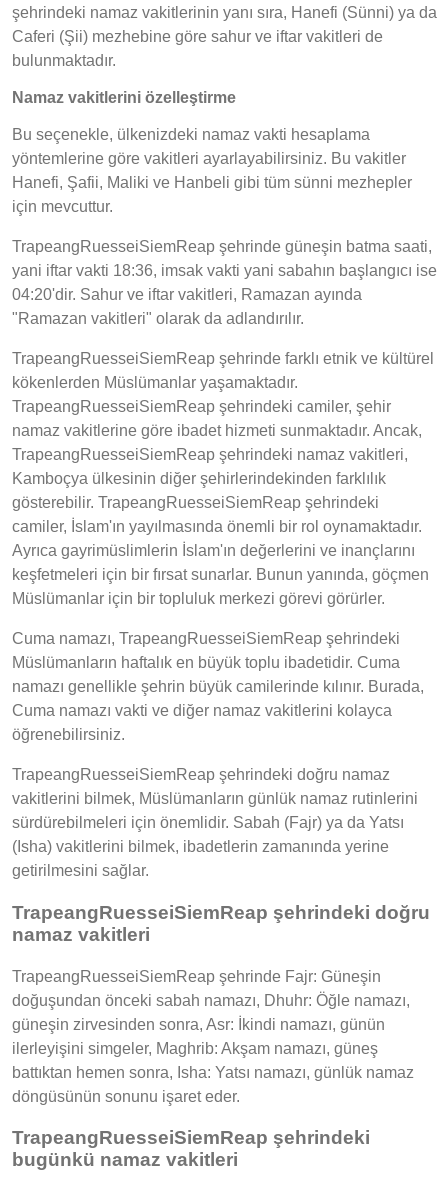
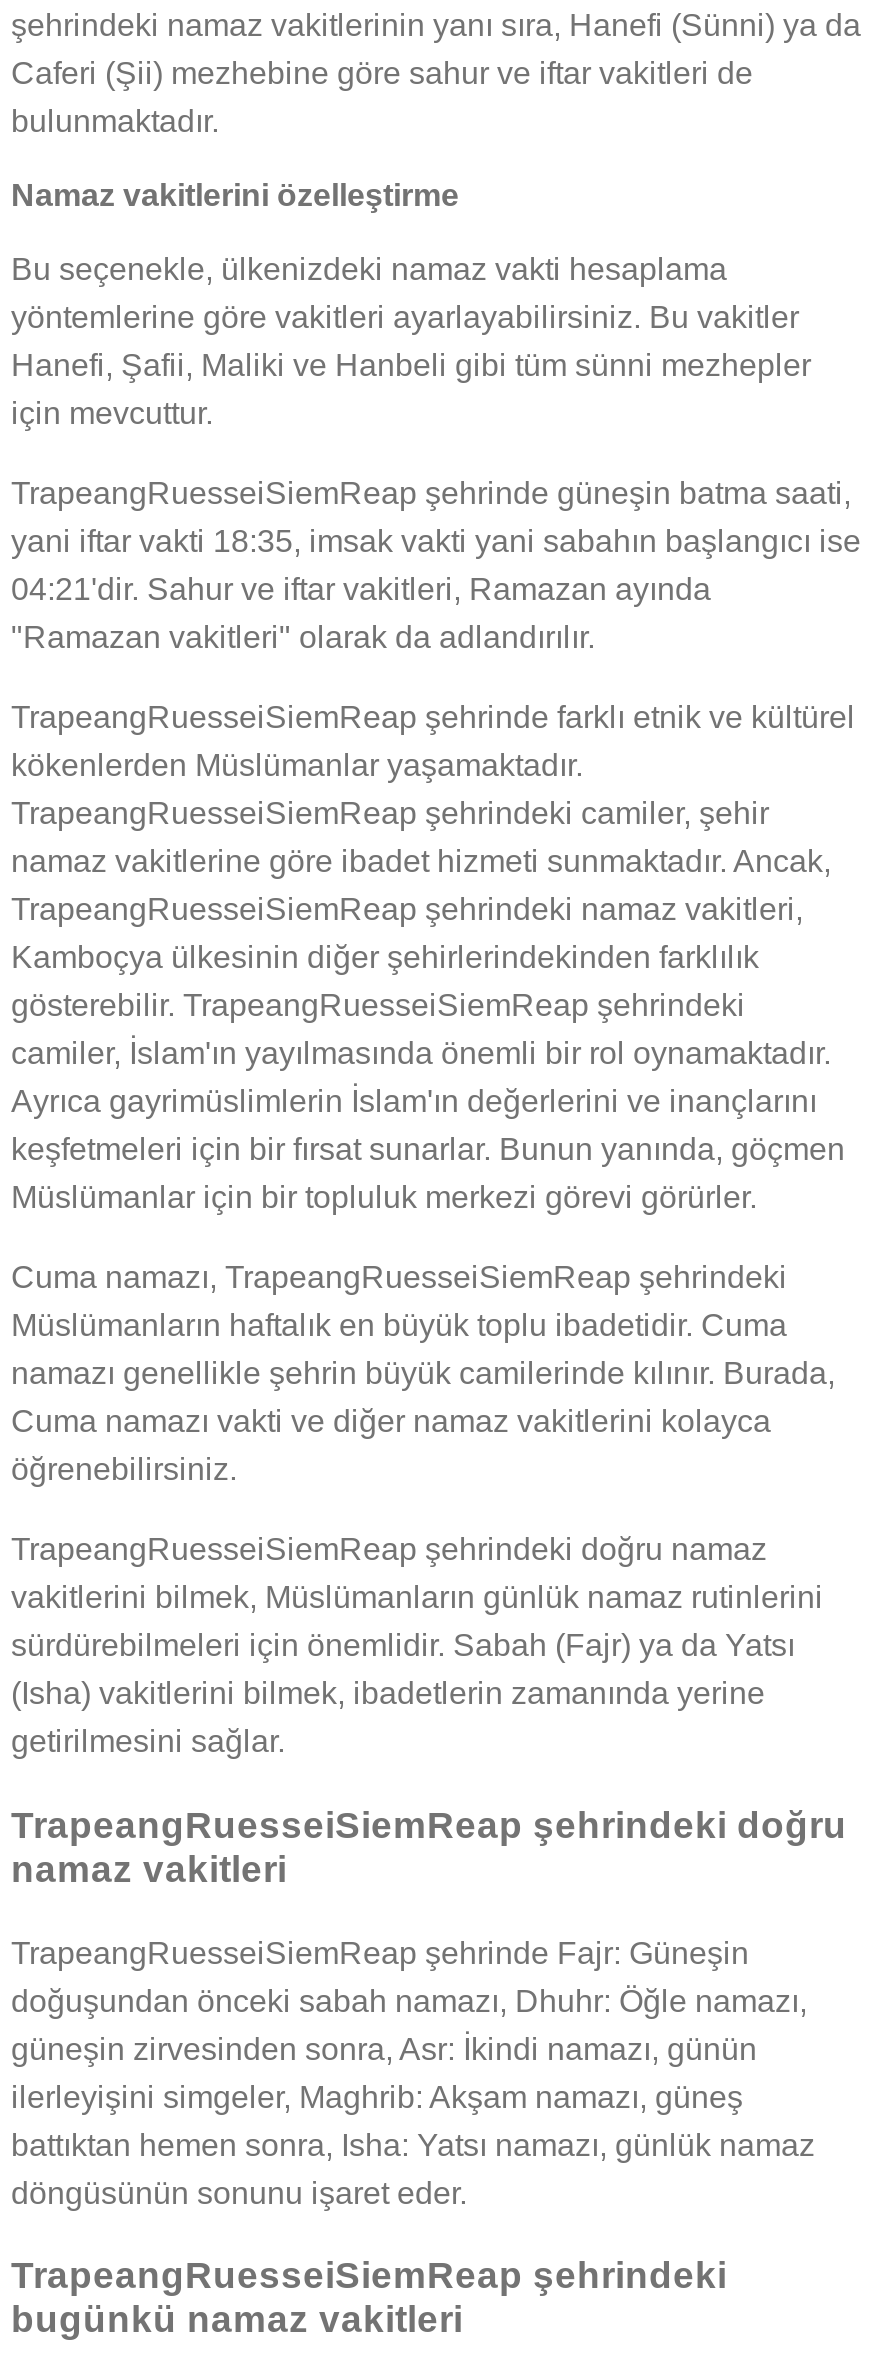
[12,262,437,279] yani iftar vakti 18:36, imsak vakti yani sabahın başlangıcı ise -> [11,524,861,558] yani iftar vakti 18:35, imsak vakti yani sabahın başlangıcı ise
[12,286,362,303] 04:20'dir. Sahur ve iftar vakitleri, Ramazan ayında -> [11,572,711,606] 04:21'dir. Sahur ve iftar vakitleri, Ramazan ayında

